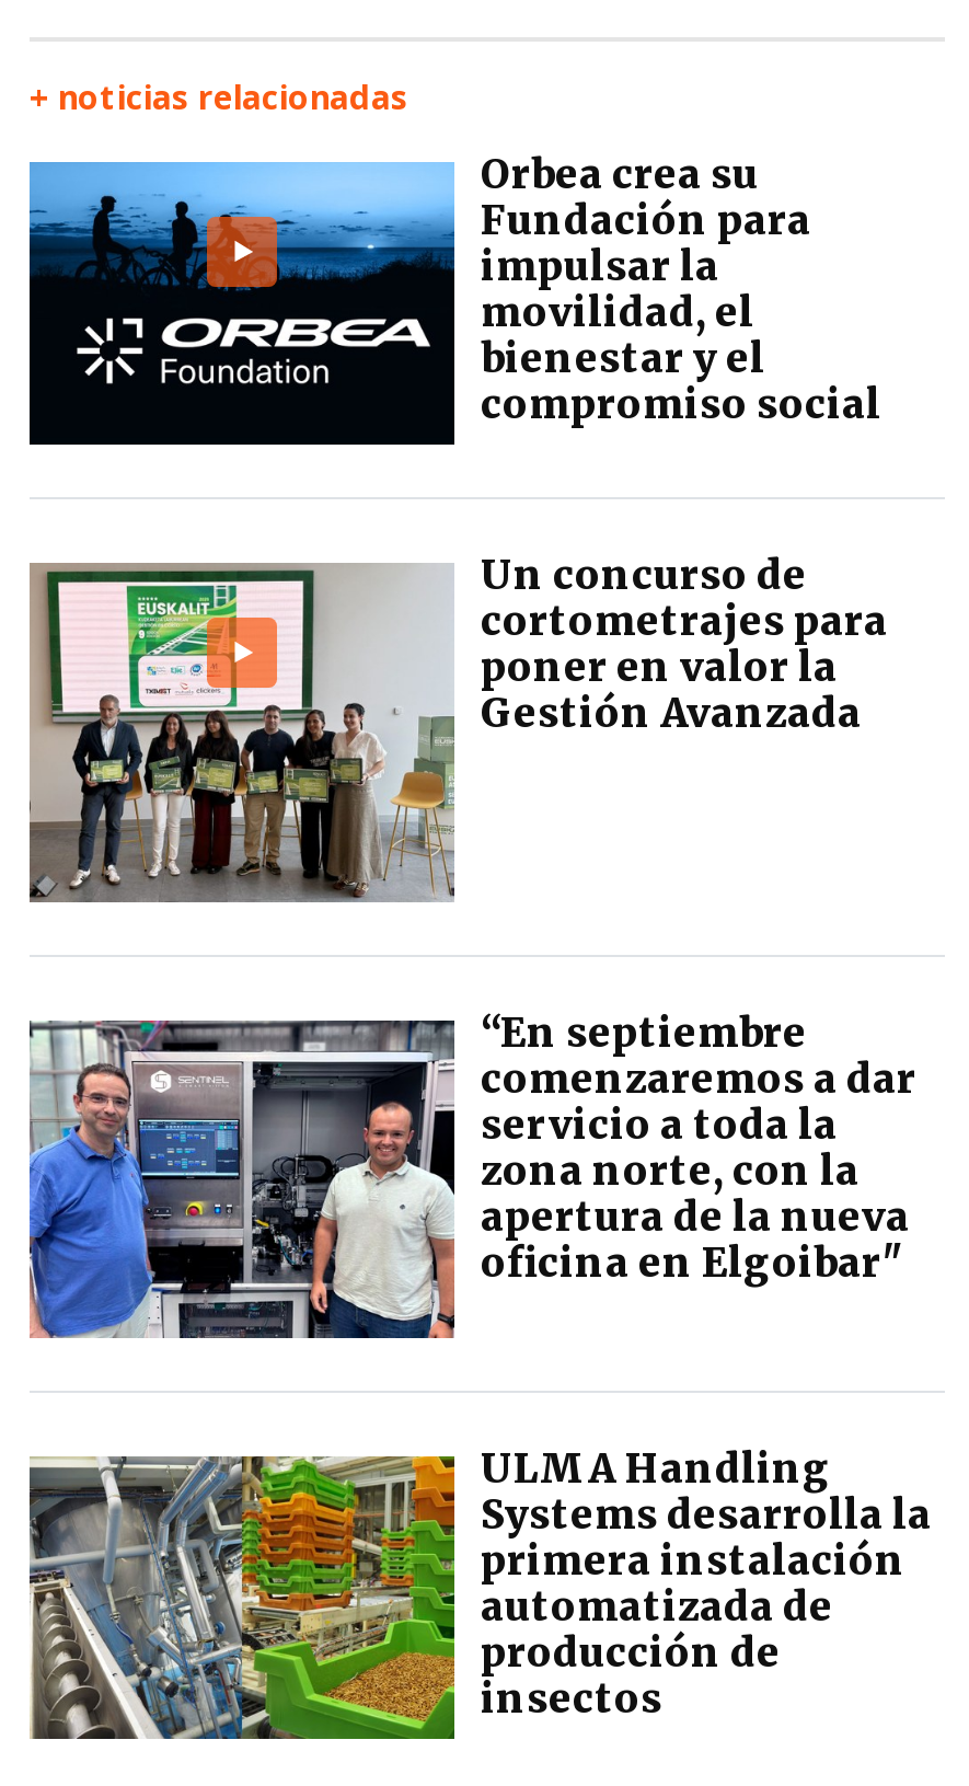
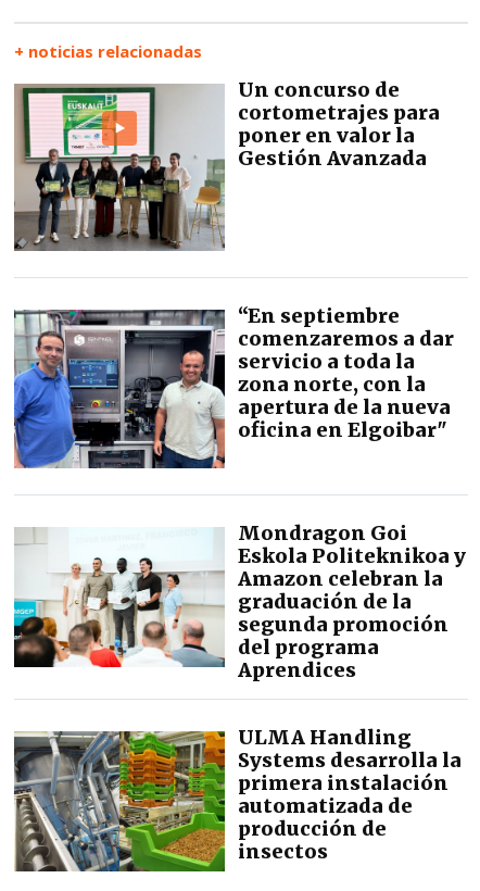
[27,149,881,447] [image] | Orbea crea su | Fundación para | impulsar la | movilidad, el | bienestar y el | compromiso social -> none
moved [30,551,916,1287] -> [14,77,454,443]: [image] | Un concurso de | cortometrajes para | ... | apertura de la nueva | oficina en Elgoibar"
none -> [13,520,466,682] [image] | Mondragon Goi | Eskola Politeknikoa y | Amazon celebran la | graduación de la | segunda promoción | del programa | Aprendices

